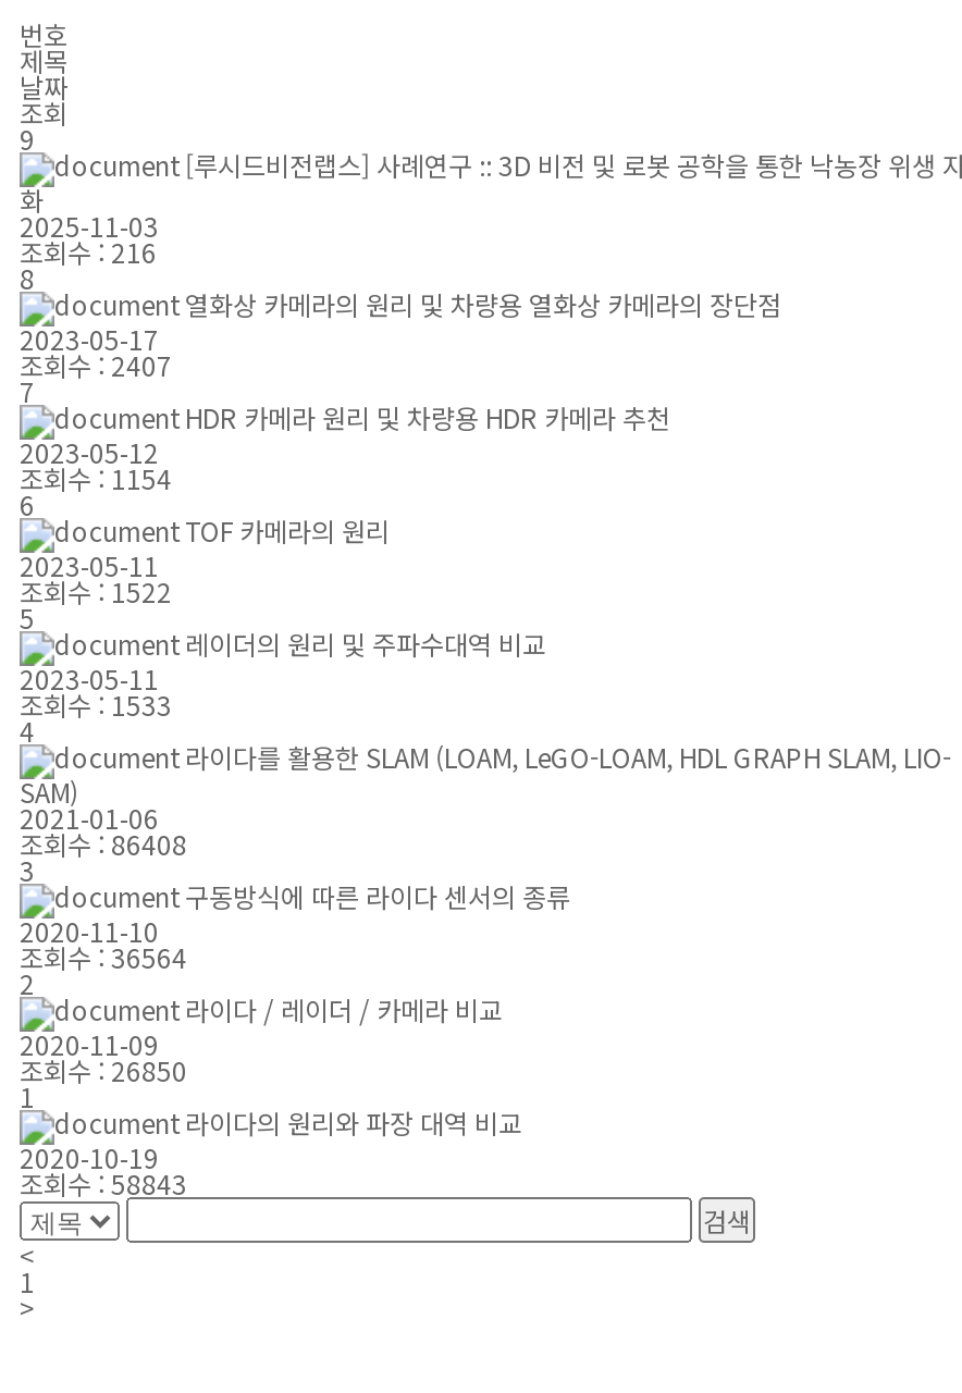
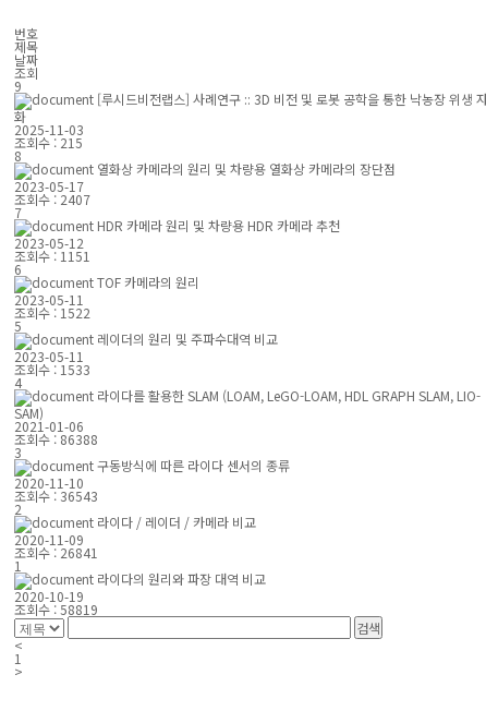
[20,233,157,270] 조회수 :216 -> [14,133,83,152] 조회수 :215
[20,459,172,496] 조회수 :1154 -> [14,246,90,265] 조회수 :1151
[20,825,187,862] 조회수 :86408 -> [14,430,98,448] 조회수 :86388
[20,938,187,975] 조회수 :36564 -> [14,486,98,505] 조회수 :36543
[20,1051,187,1088] 조회수 :26850 -> [14,543,98,562] 조회수 :26841
[20,1164,187,1201] 조회수 :58843 -> [14,600,98,618] 조회수 :58819

